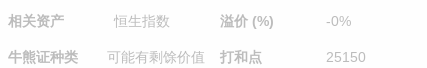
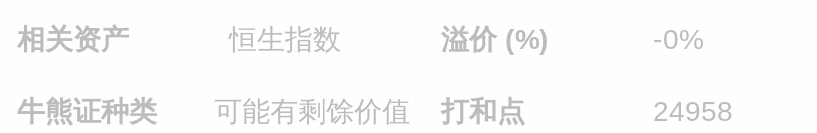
[326,49,366,65] 25150 -> [653,95,733,127] 24958

